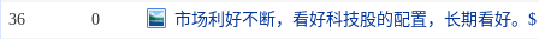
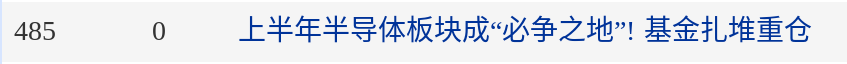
[8,11,25,28] 36 -> [14,16,56,46] 485
[174,11,537,28] 市场利好不断，看好科技股的配置，长期看好。$ -> [238,16,812,46] 上半年半导体板块成“必争之地”! 基金扎堆重仓

